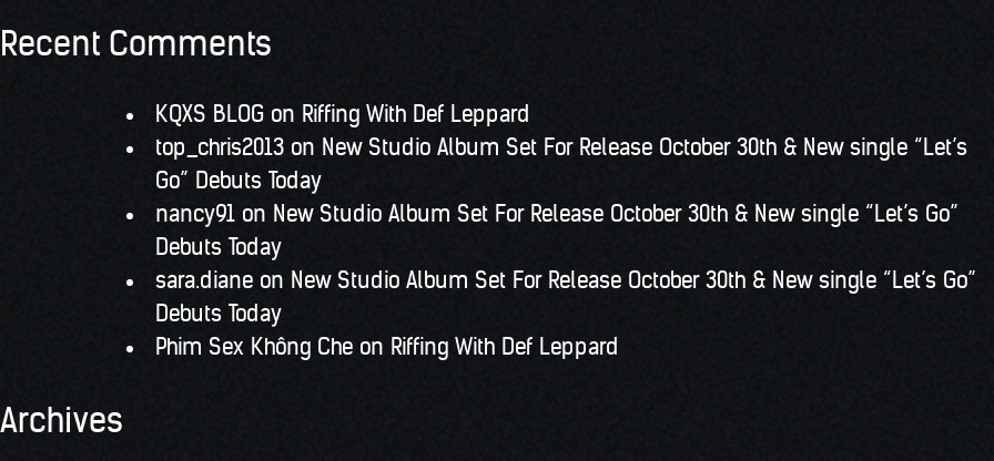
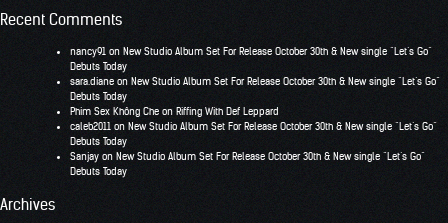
[155,100,967,195] KQXS BLOG on Riffing With Def Leppard | top_chris2013 on New Studio Album Set For Release October 30th & New single “Let’s | Go” Debuts Today -> none
moved [155,199,976,361] -> [70,45,440,118]: nancy91 on New Studio Album Set For Release October 30th & New single “Let’s Go” | Debuts Today | sara.diane on New Studio Album Set For Release October 30th & New single “Let’s Go” | Debuts Today | Phim Sex Không Che on Riffing With Def Leppard
none -> [70,120,437,178] caleb2011 on New Studio Album Set For Release October 30th & New single “Let’s Go” | Debuts Today | Sanjay on New Studio Album Set For Release October 30th & New single “Let’s Go” | Debuts Today

